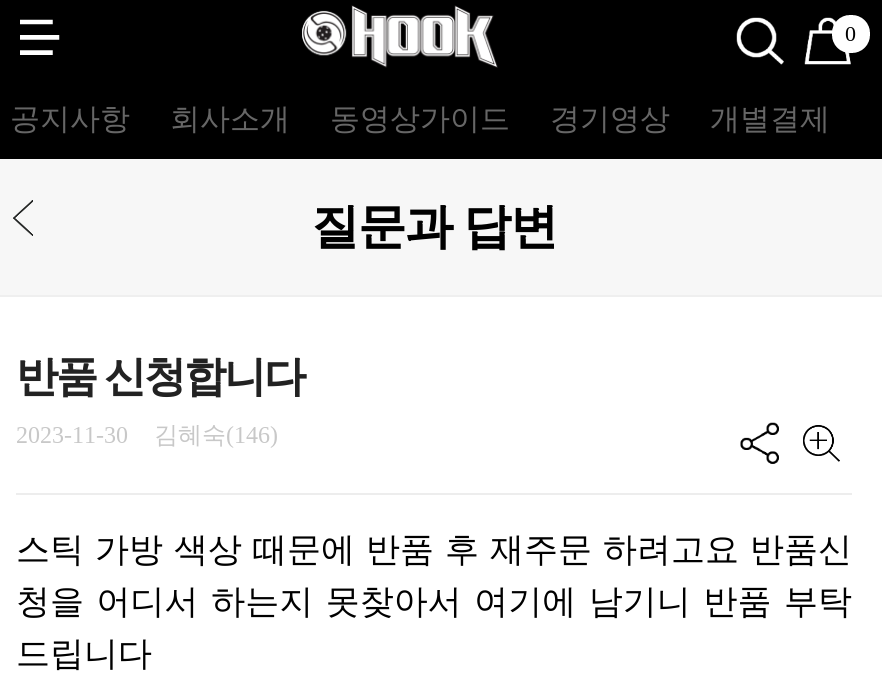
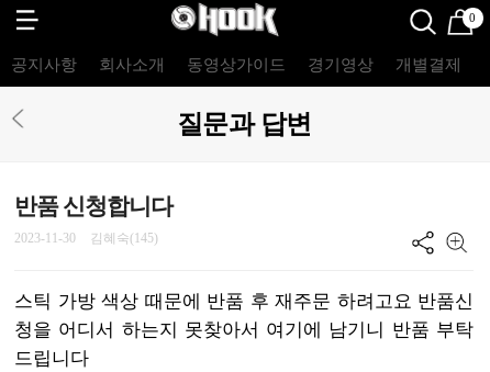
[16,421,278,449] 2023-11-30 김혜숙(146) -> [14,230,158,246] 2023-11-30 김혜숙(145)

